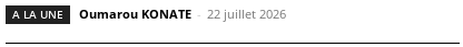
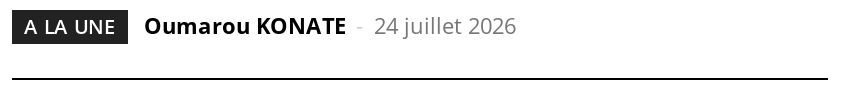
[79,5,286,22] Oumarou KONATE - 22 juillet 2026 -> [144,9,516,39] Oumarou KONATE - 24 juillet 2026

